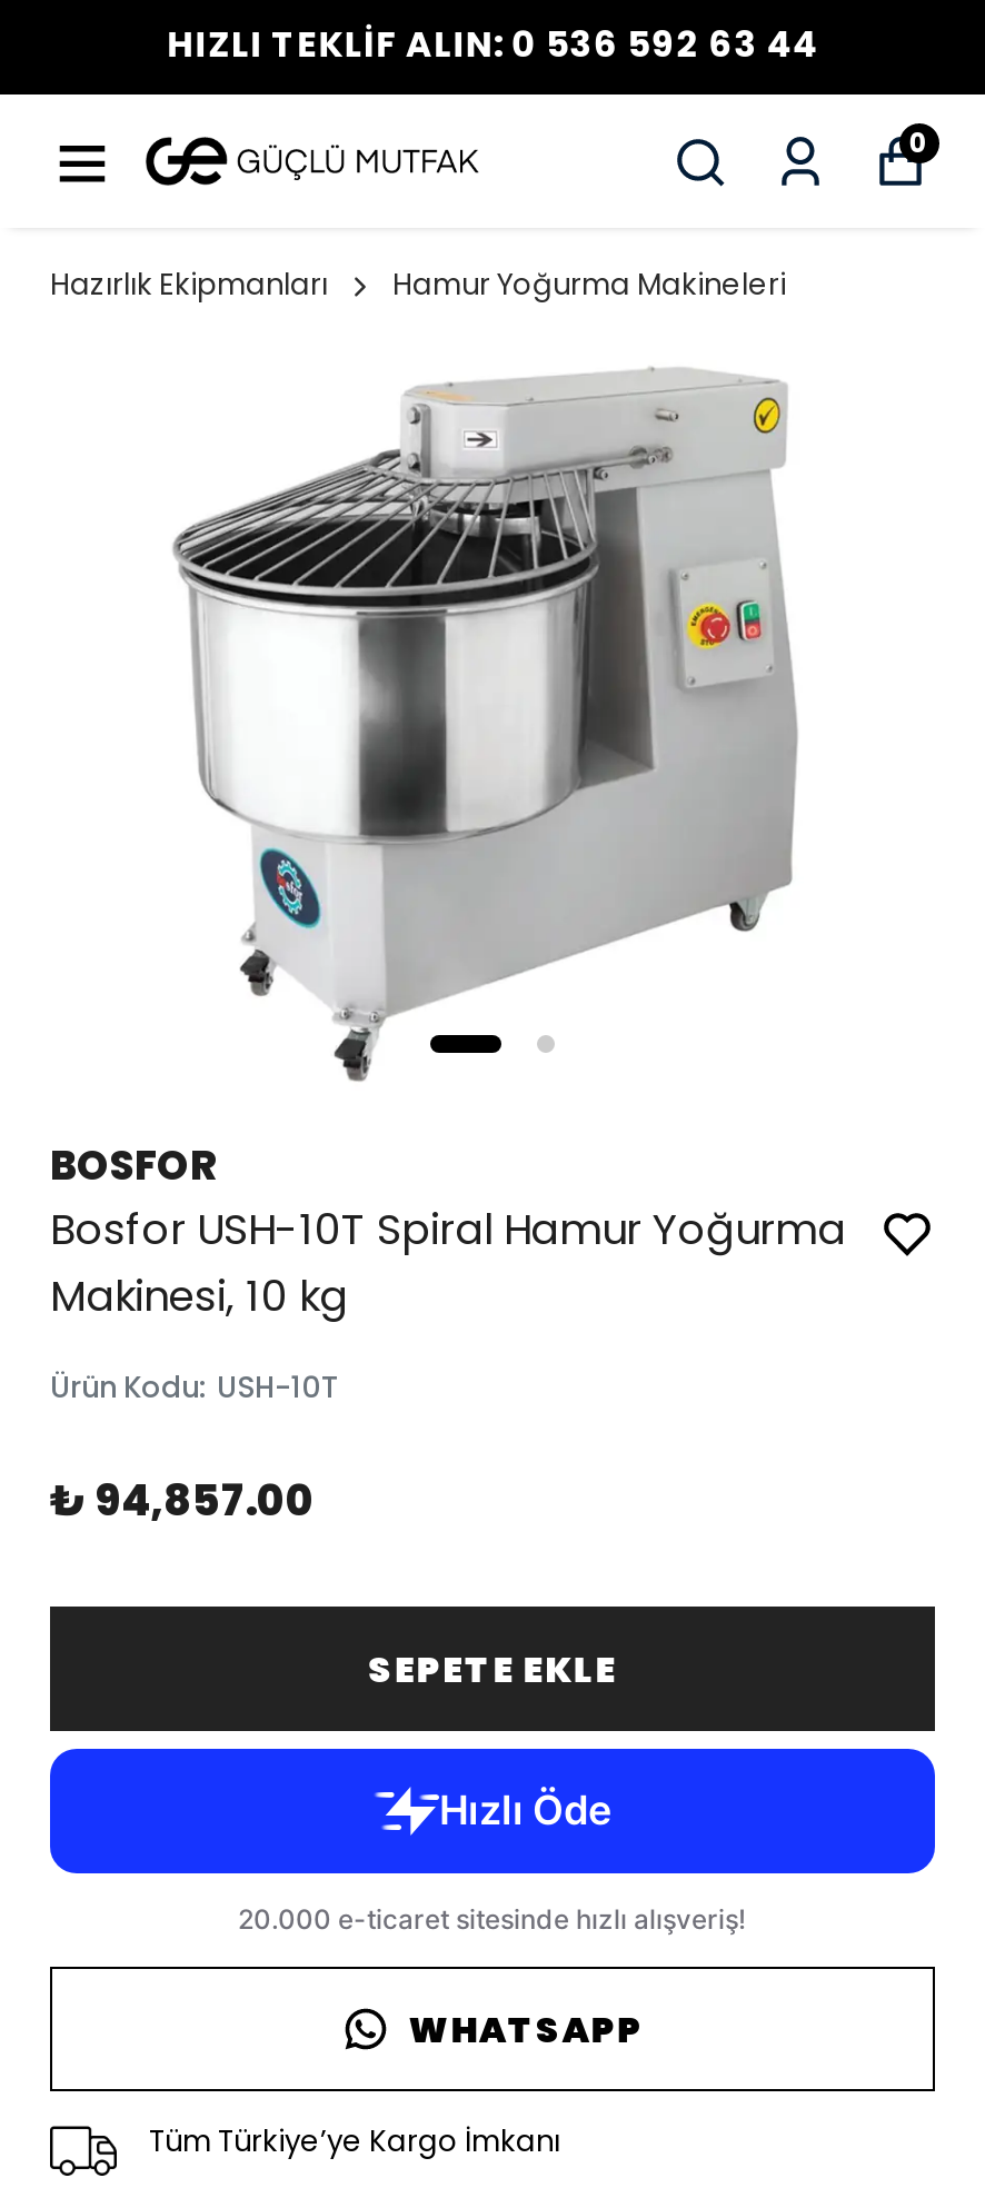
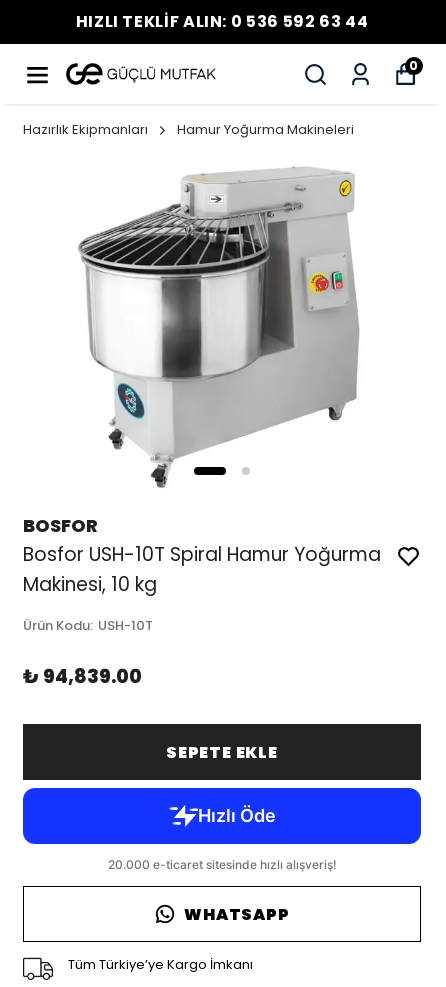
[50,1471,315,1531] ₺ 94,857.00 -> [23,663,142,690] ₺ 94,839.00

